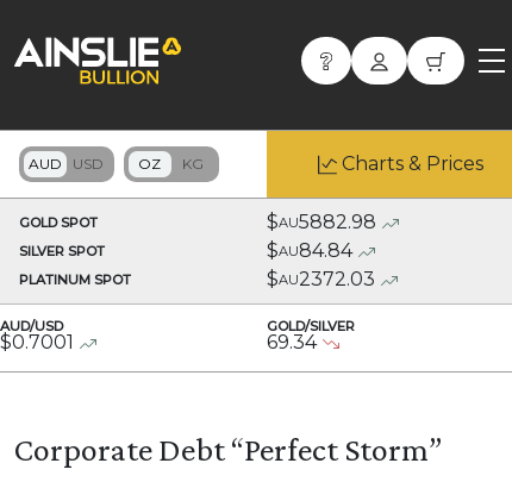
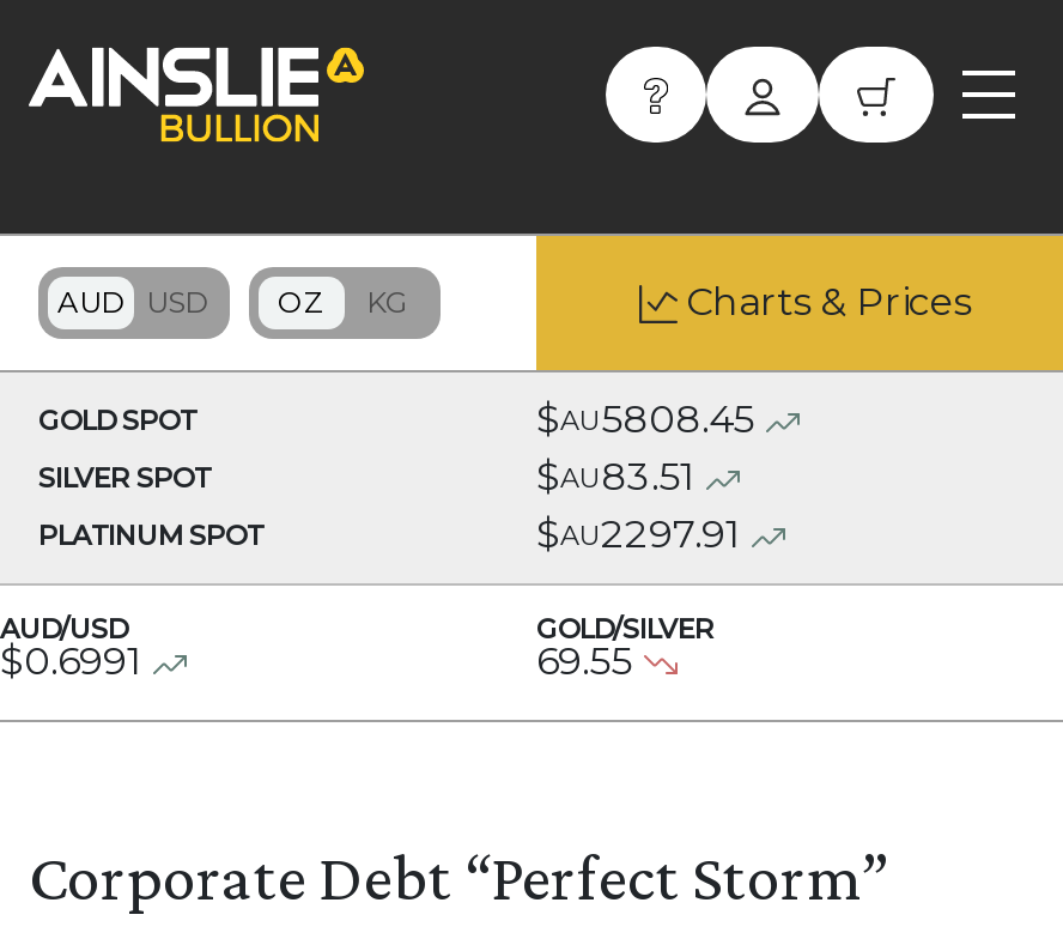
[267,211,376,233] $AU5882.98 -> [536,396,754,442] $AU5808.45
[267,239,352,262] $AU84.84 -> [536,454,694,499] $AU83.51
[267,268,375,290] $AU2372.03 -> [536,511,740,557] $AU2297.91
[0,331,74,353] $0.7001 -> [0,638,141,684] $0.6991
[267,331,317,353] 69.34 -> [536,638,632,684] 69.55

